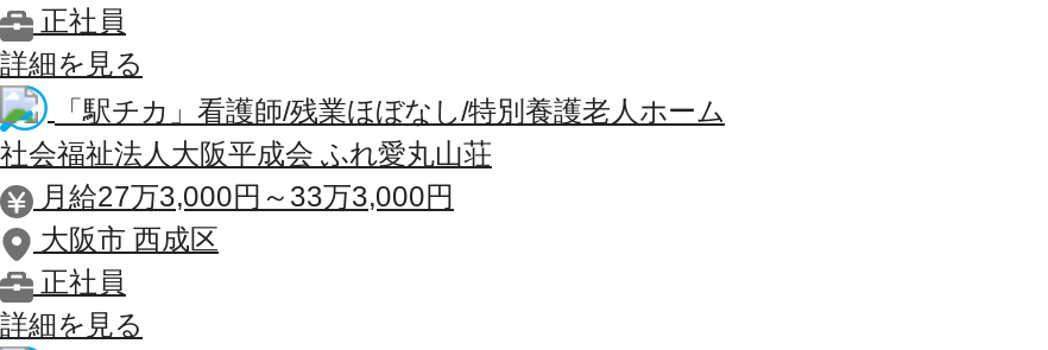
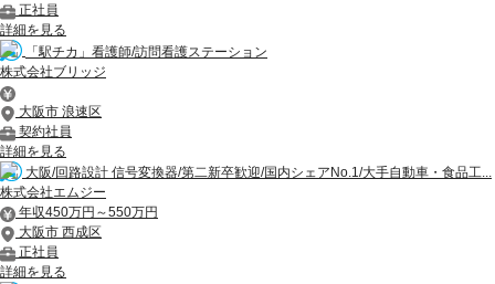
[0,94,725,213] 「駅チカ」看護師/残業ほぼなし/特別養護老人ホーム | 社会福祉法人大阪平成会 ふれ愛丸山荘 | 月給27万3,000円～33万3,000円 -> [0,44,492,220] 「駅チカ」看護師/訪問看護ステーション | 株式会社ブリッジ | 大阪市 浪速区 | 契約社員 | 詳細を見る | 大阪/回路設計 信号変換器/第二新卒歓迎/国内シェアNo.1/大手自動車・食品工... | 株式会社エムジー | 年収450万円～550万円

